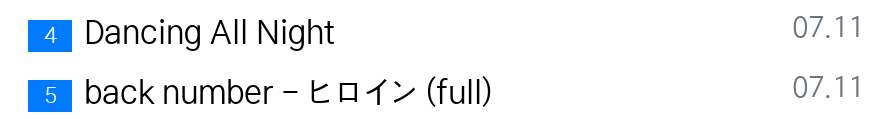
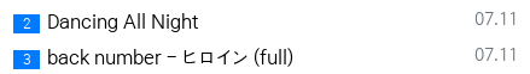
[44,14,334,50] 4 Dancing All Night -> [23,11,198,32] 2 Dancing All Night
[44,74,492,110] 5 back number - ヒロイン (full) -> [23,47,293,68] 3 back number - ヒロイン (full)

